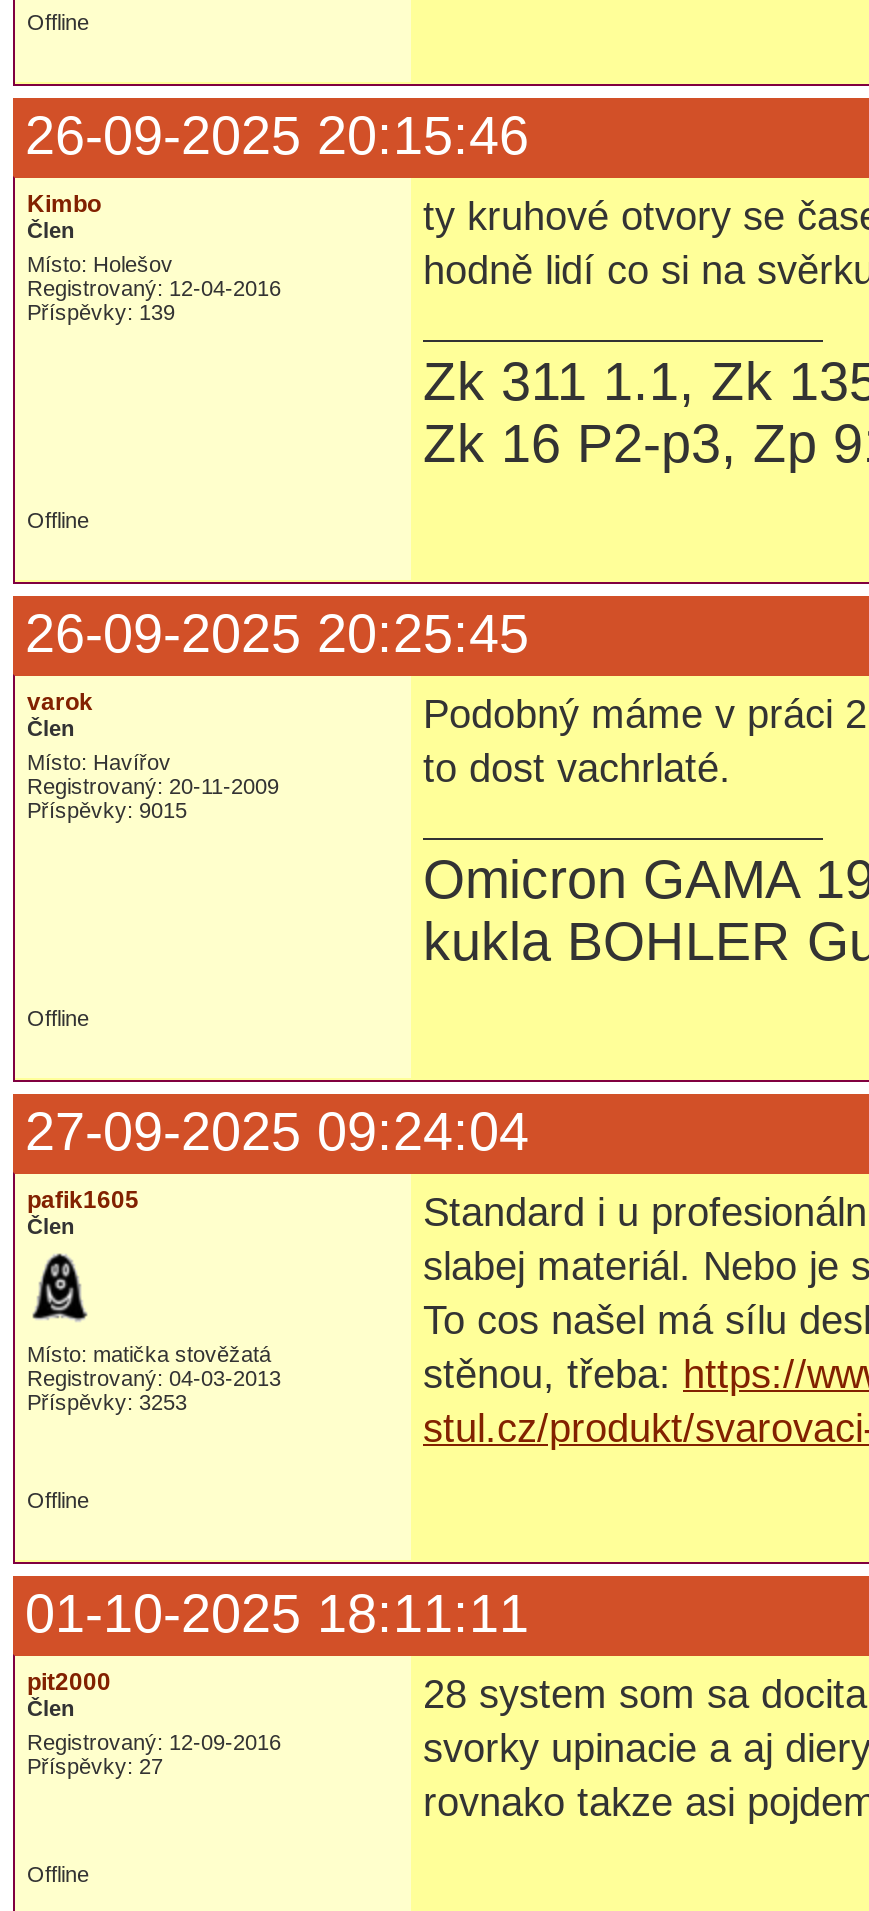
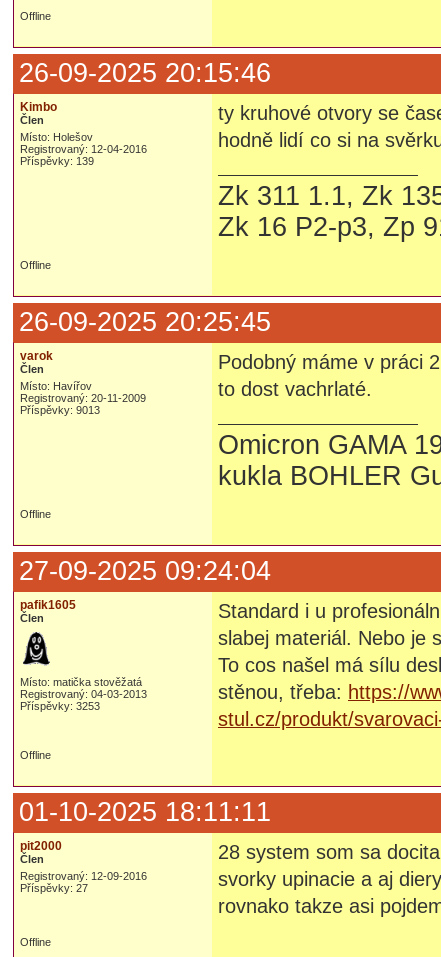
[27,798,187,822] Příspěvky: 9015 -> [20,404,100,416] Příspěvky: 9013

